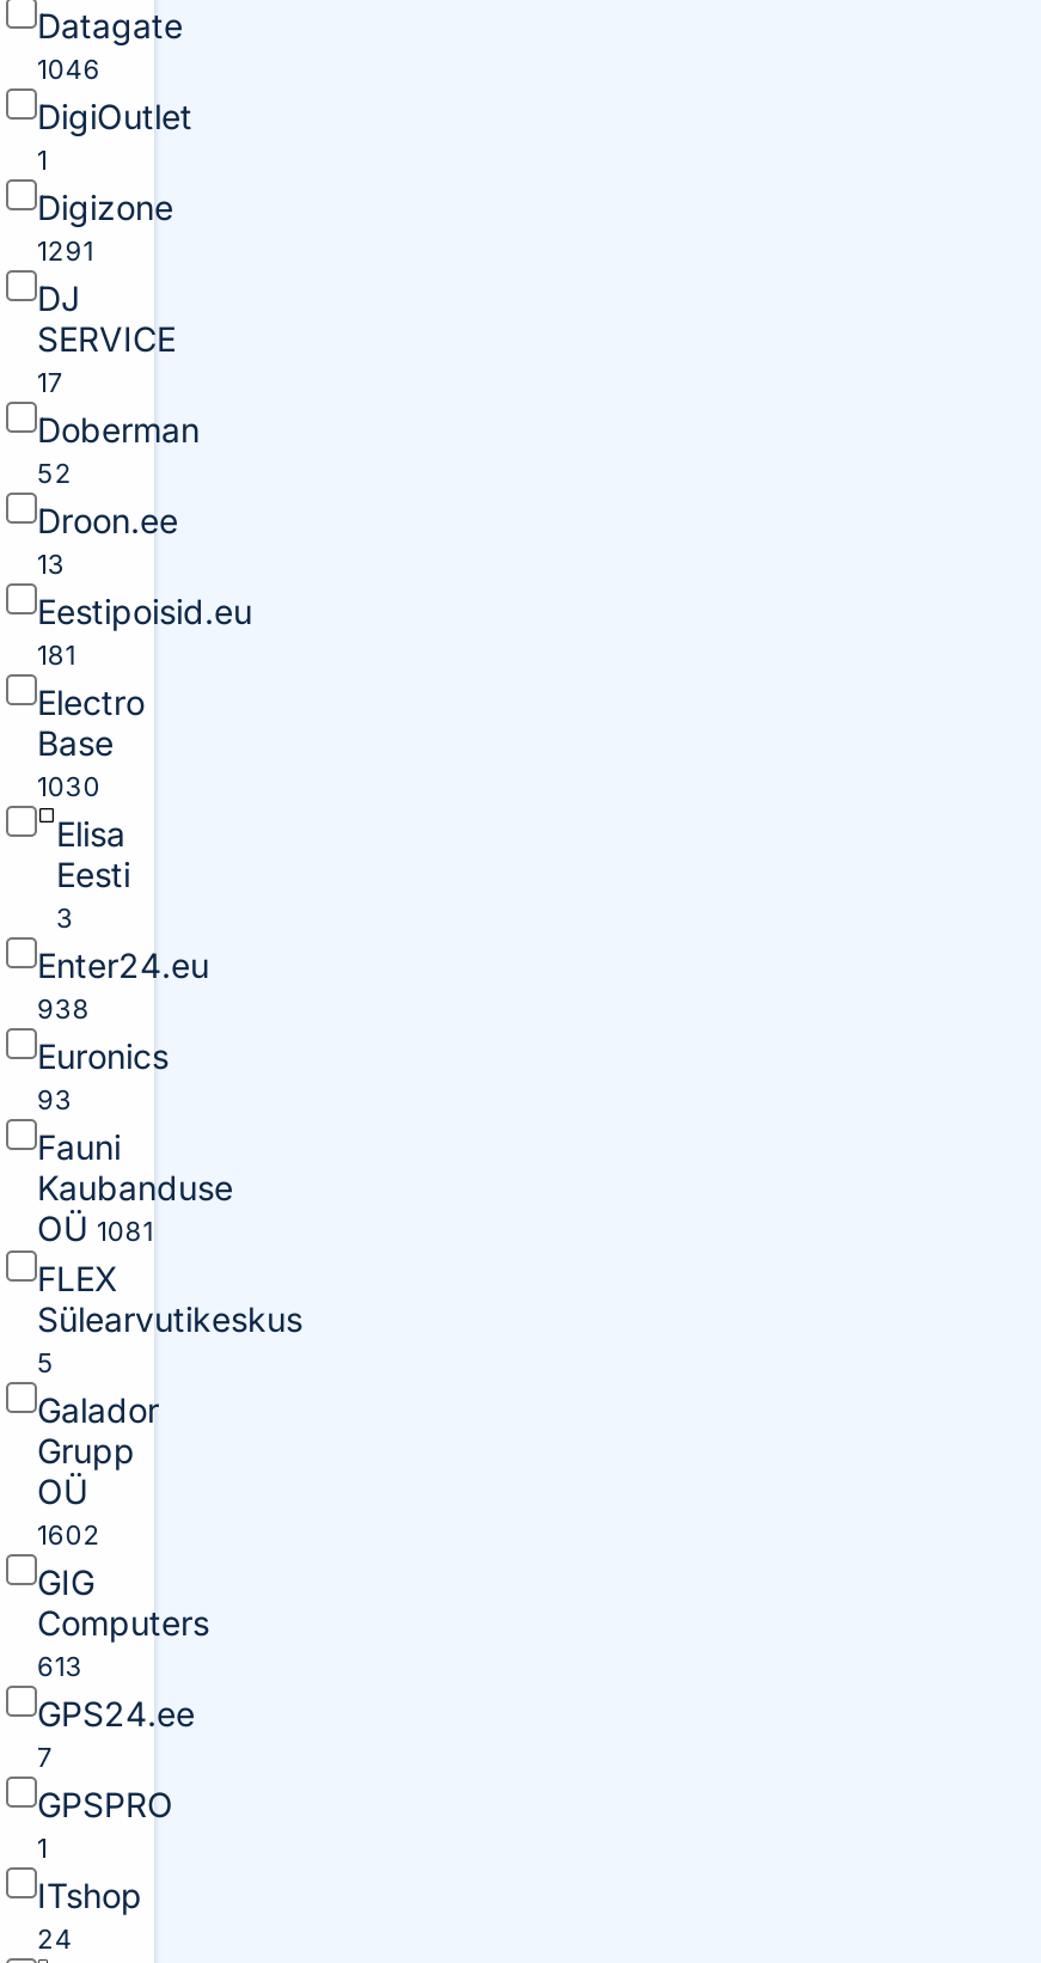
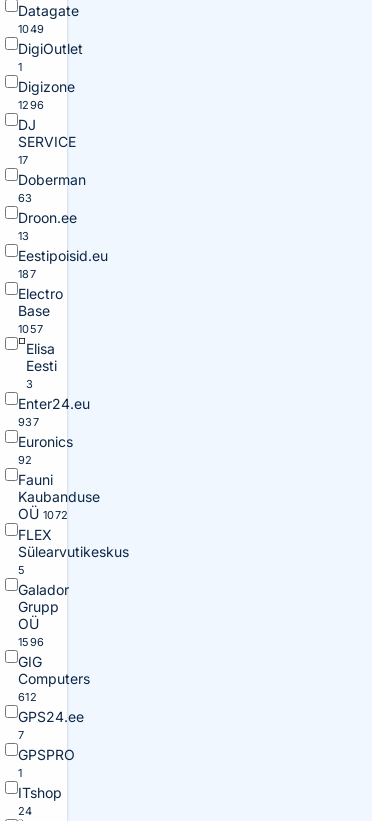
[37,53,101,86] 1046 -> [18,22,45,36] 1049
[37,234,93,268] 1291 -> [18,98,45,112] 1296
[37,457,72,490] 52 -> [18,191,33,205] 63
[37,638,76,672] 181 -> [18,267,36,281] 187
[37,770,101,803] 1030 -> [18,322,44,336] 1057
[37,992,90,1026] 938 -> [18,415,39,429] 937
[37,1083,72,1117] 93 -> [18,453,33,467] 92
[37,1207,153,1248] OÜ 1081 -> [18,505,69,522] OÜ 1072
[37,1518,101,1552] 1602 -> [18,635,45,649] 1596
[37,1650,83,1683] 613 -> [18,690,37,704] 612

